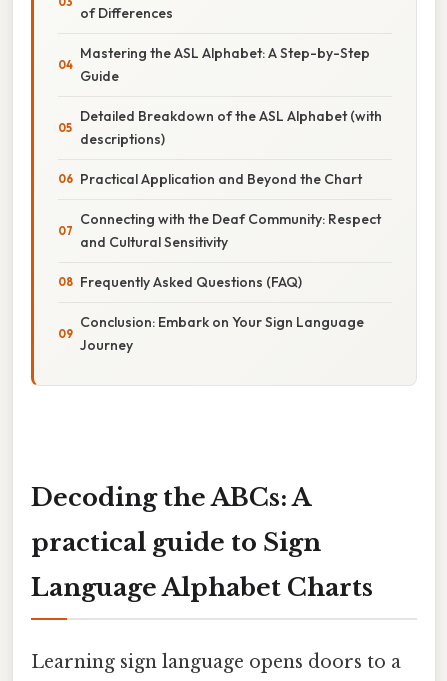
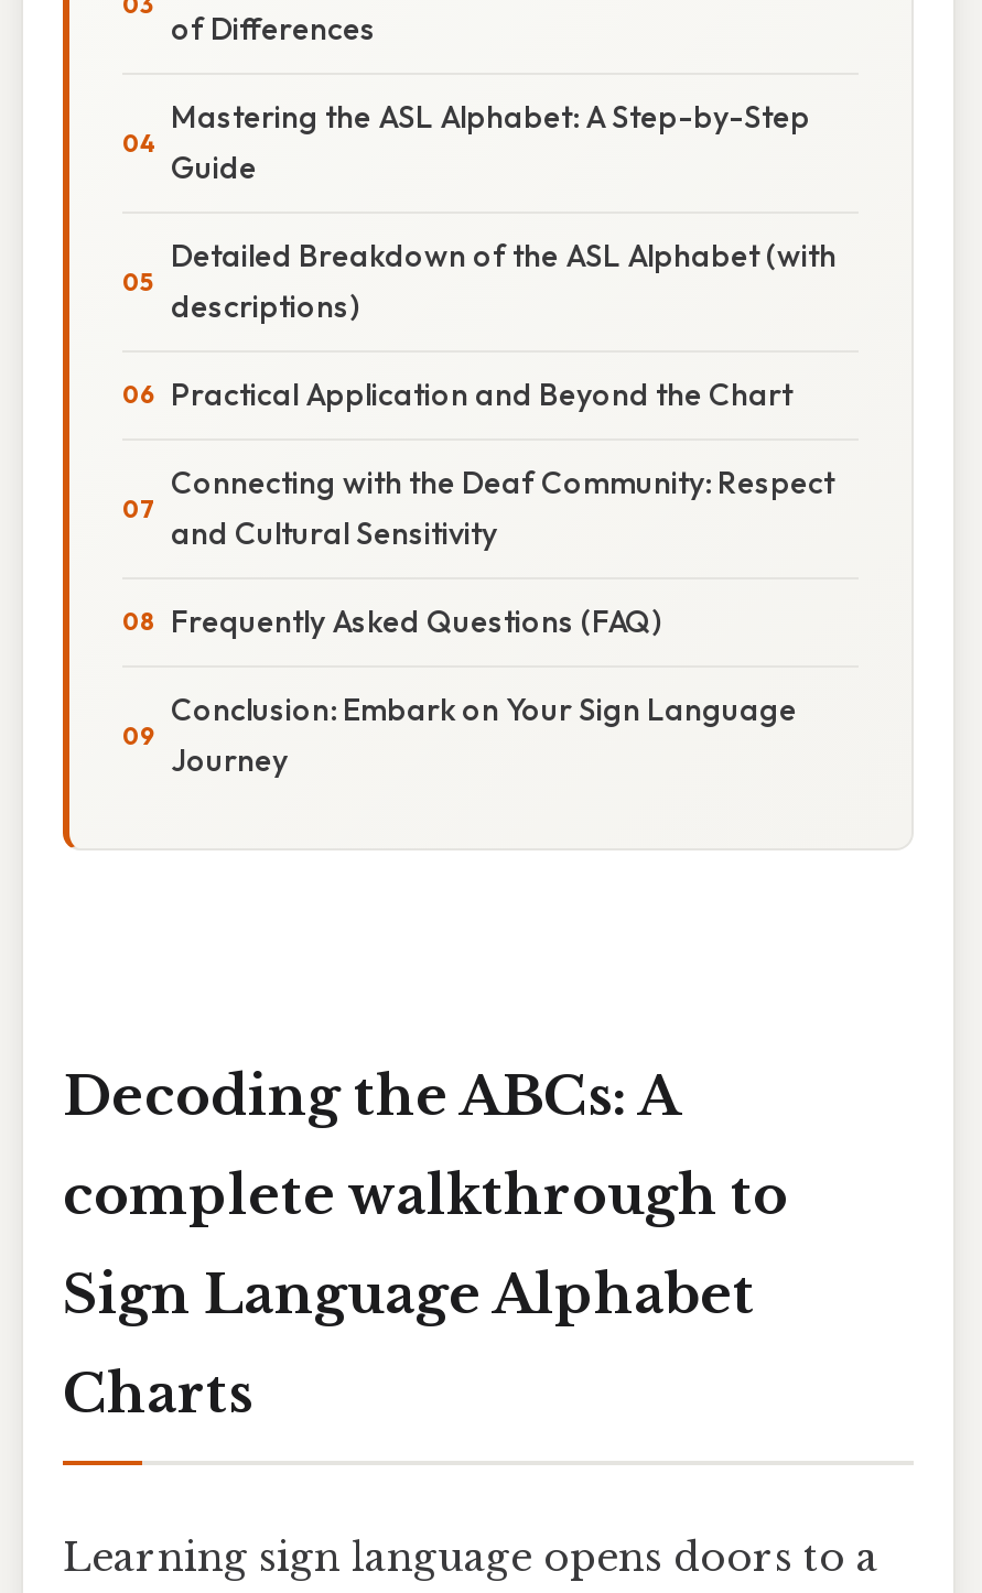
[31,528,373,602] practical guide to Sign | Language Alphabet Charts -> [63,1162,788,1425] complete walkthrough to | Sign Language Alphabet | Charts

